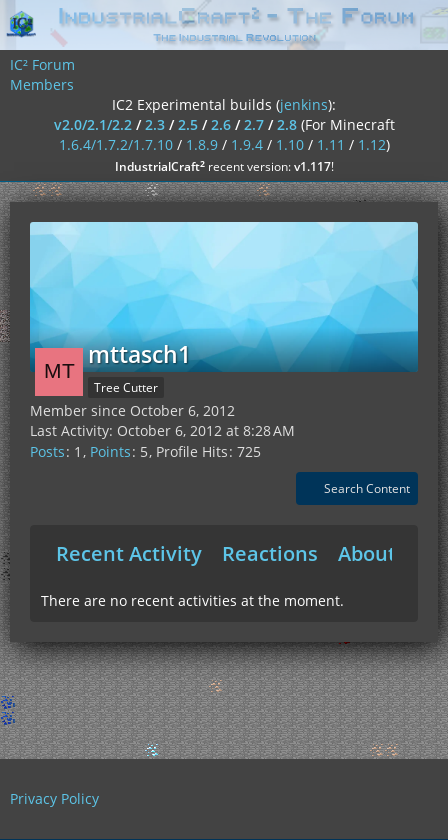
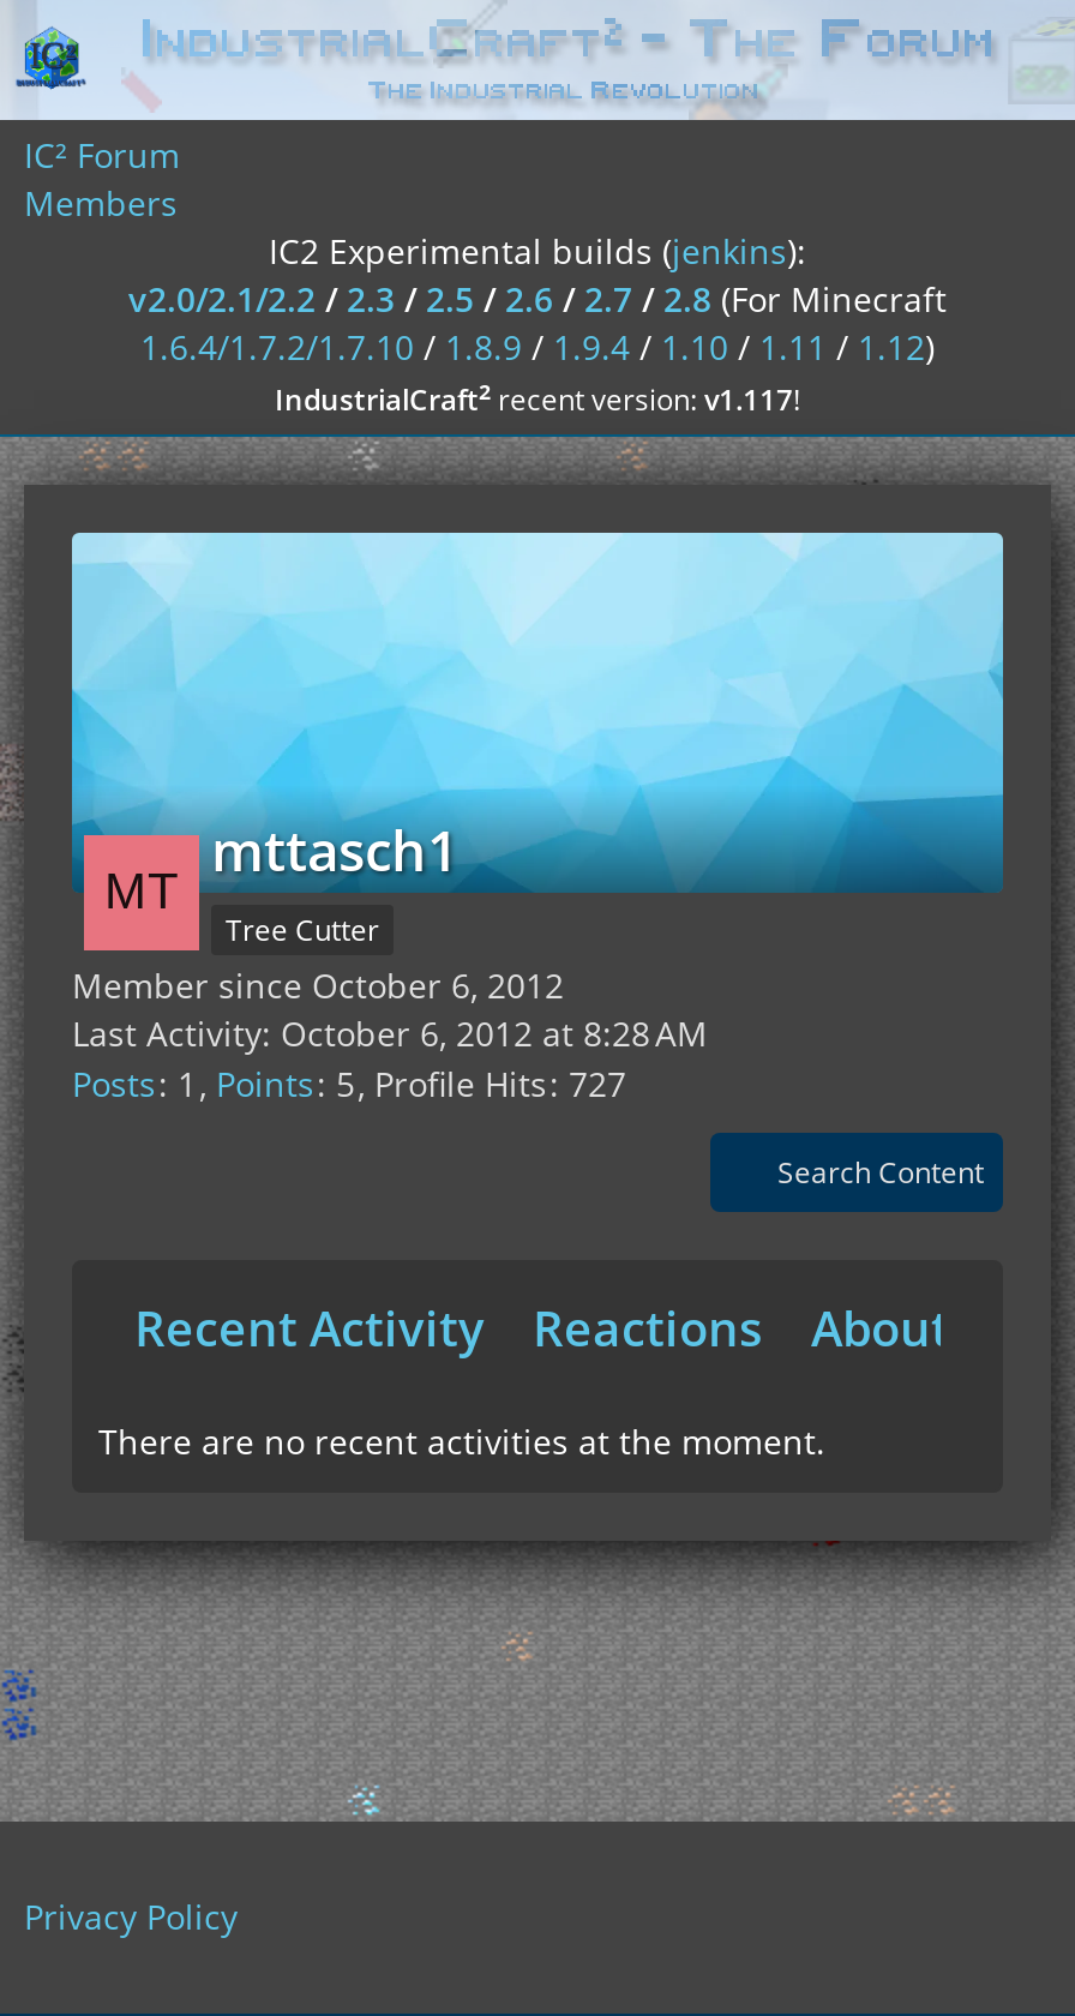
[30,442,261,461] Posts 1 Points 5 Profile Hits 725 -> [72,1061,626,1107] Posts 1 Points 5 Profile Hits 727

